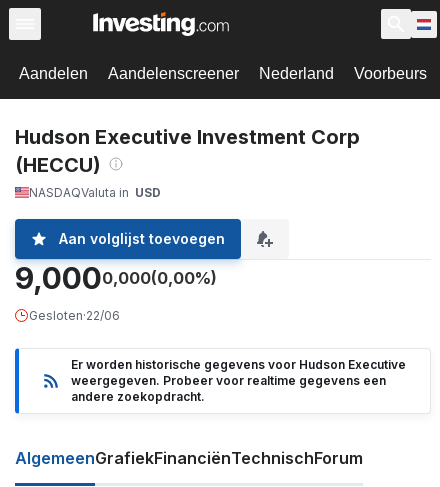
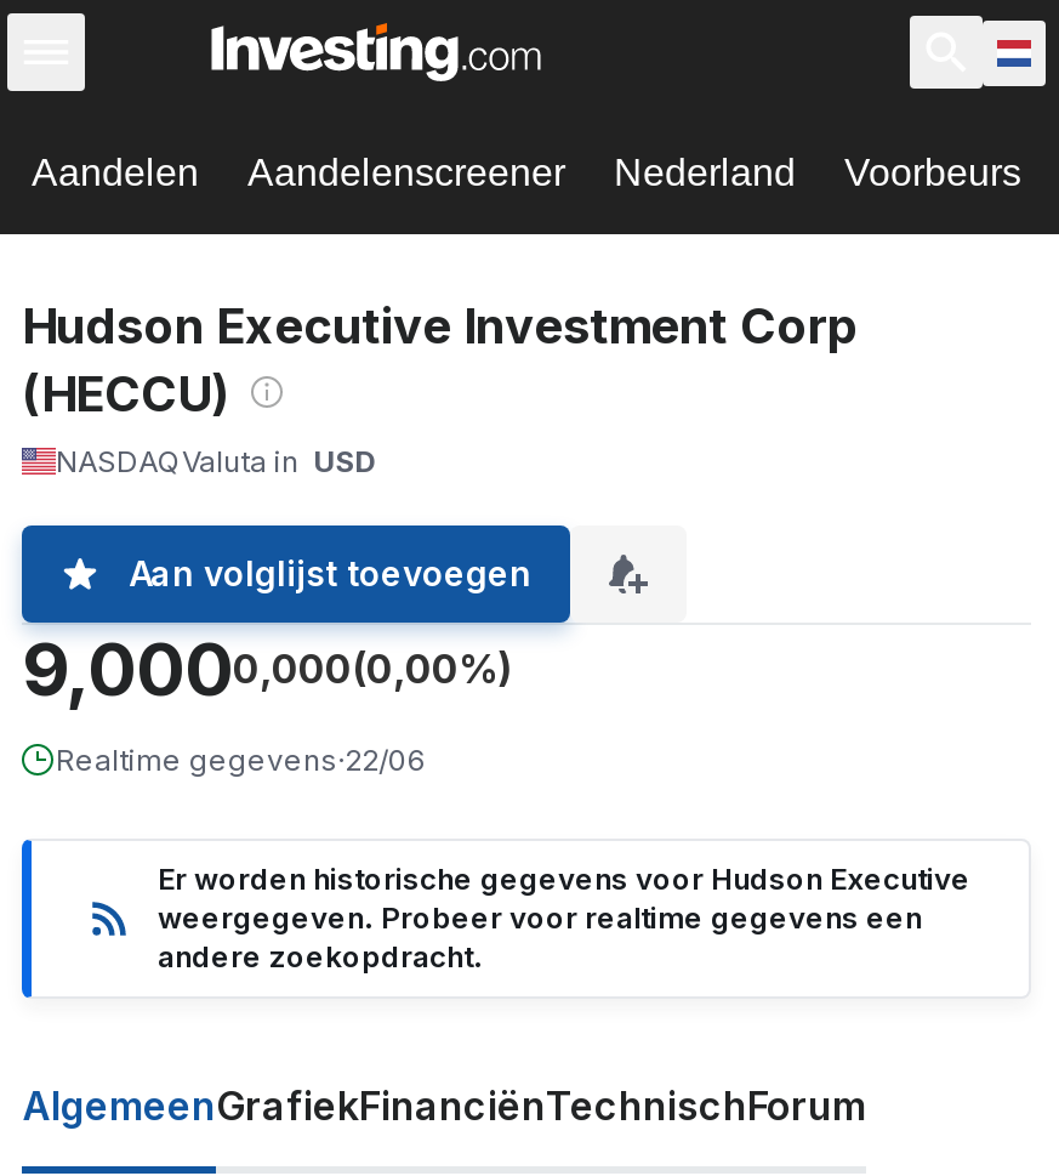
[29,308,120,323] Gesloten·22/06 -> [56,741,427,777] Realtime gegevens·22/06

